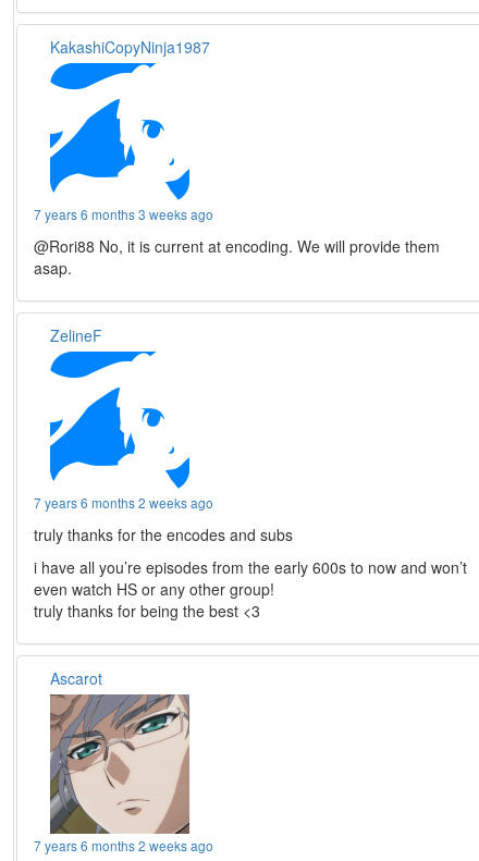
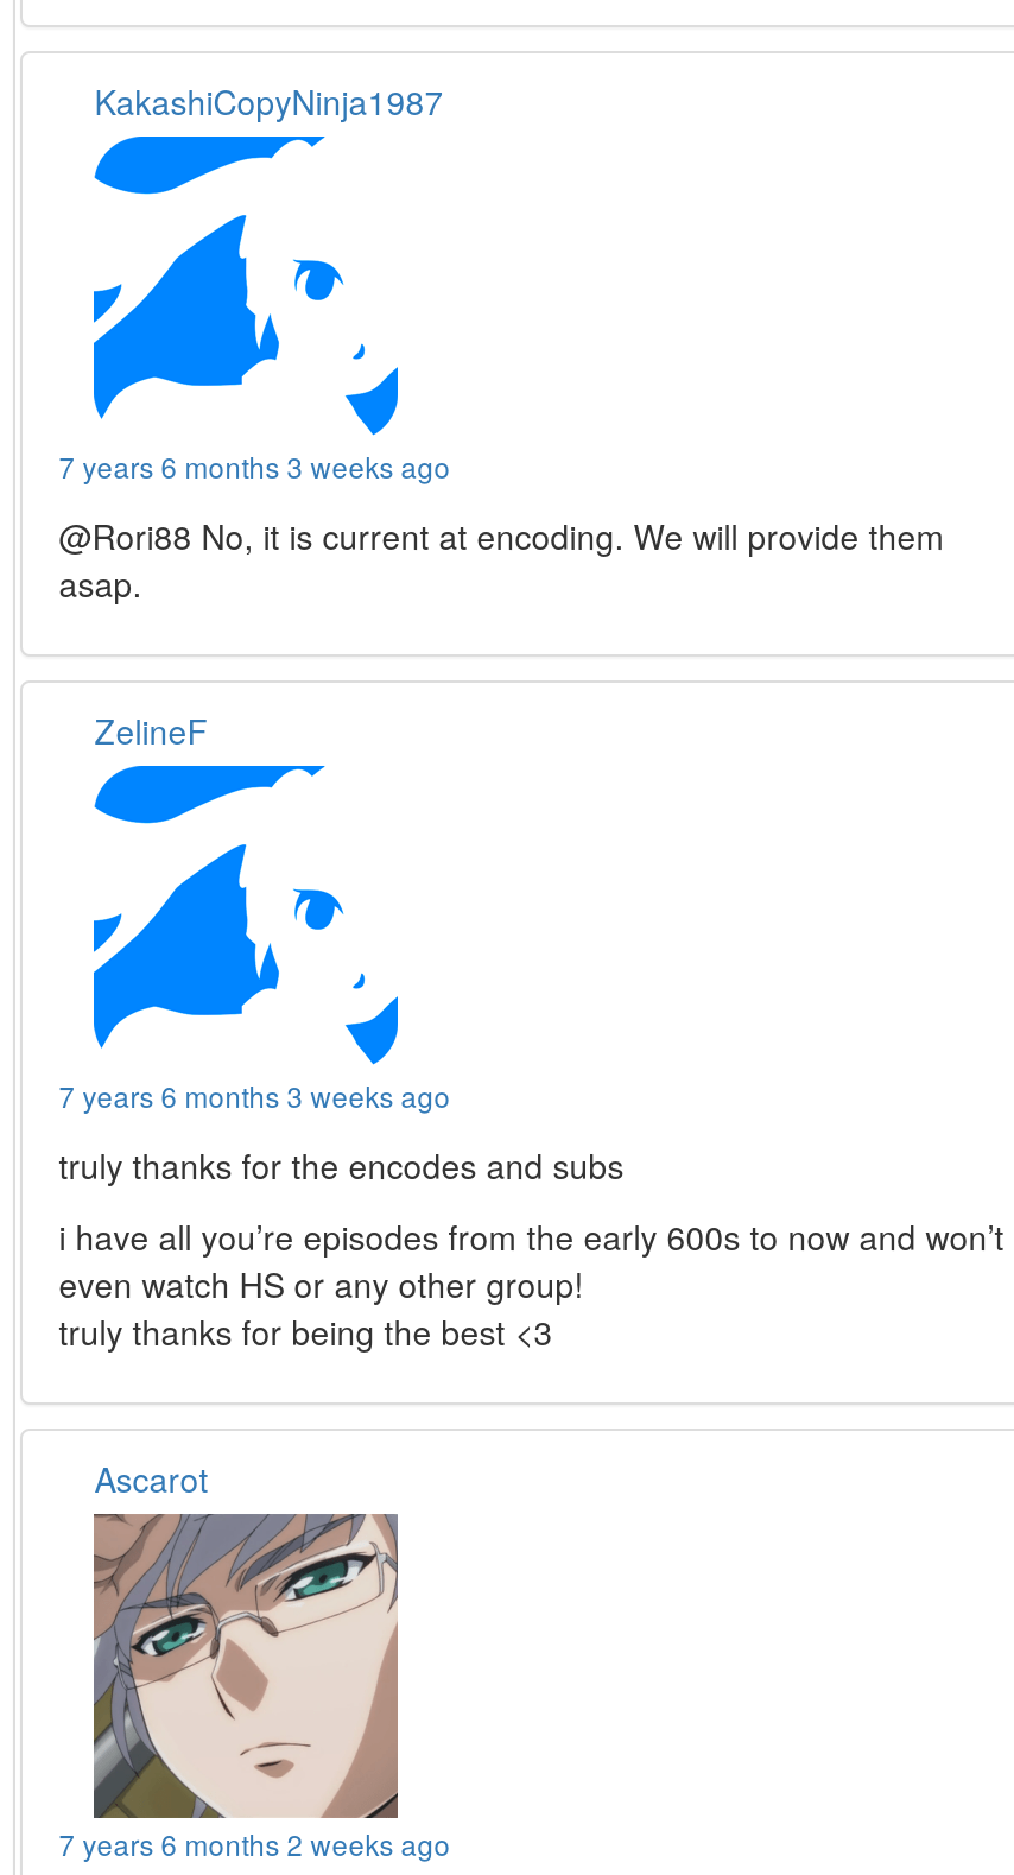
[34,493,214,512] 7 years 6 months 2 weeks ago -> [59,1075,450,1115] 7 years 6 months 3 weeks ago

